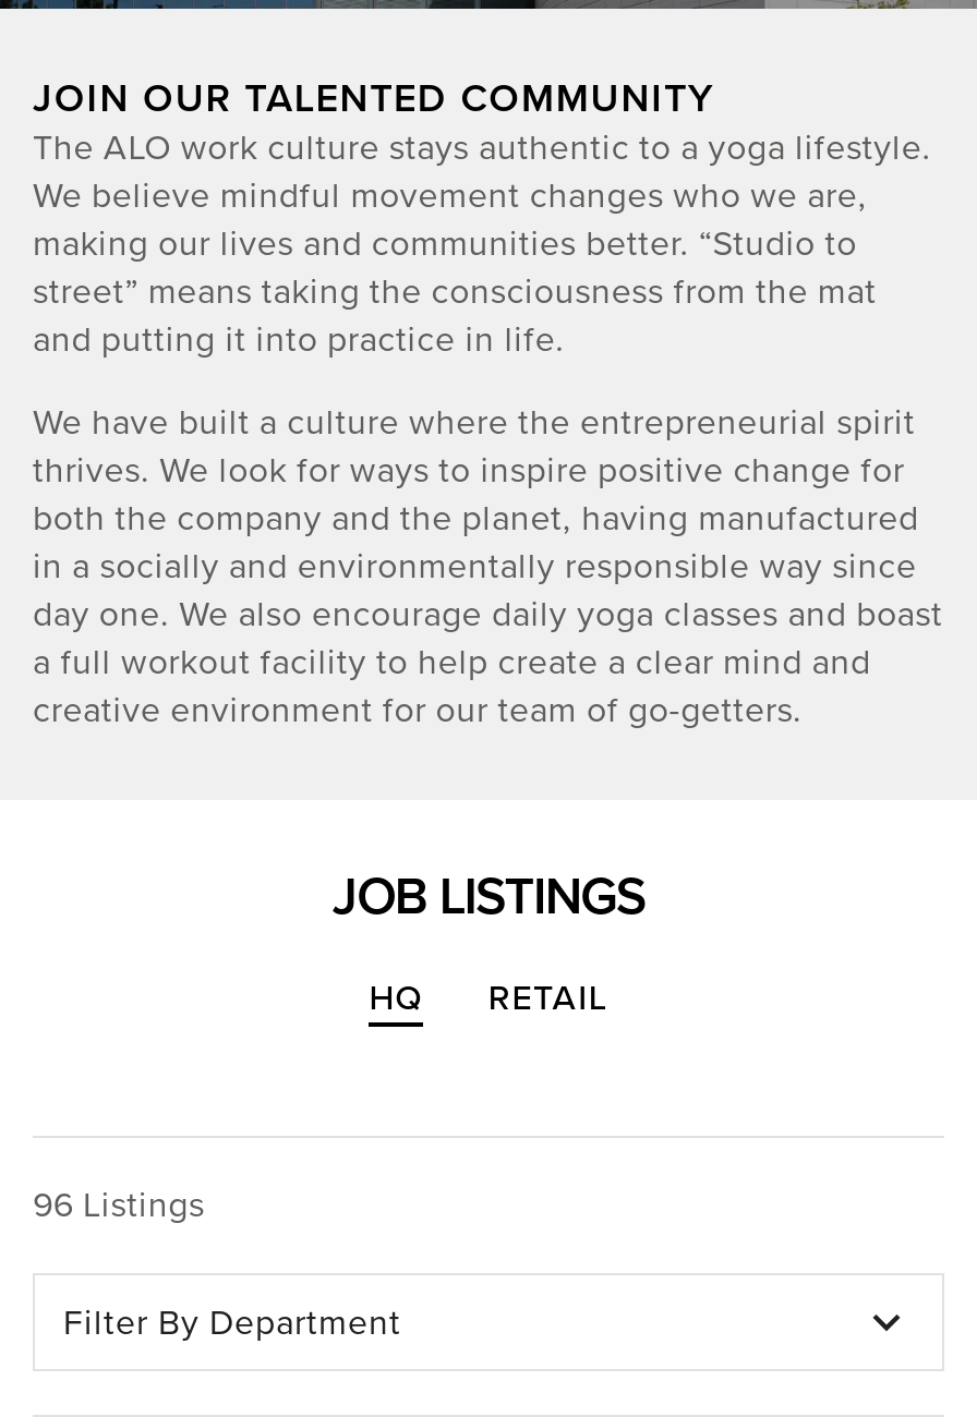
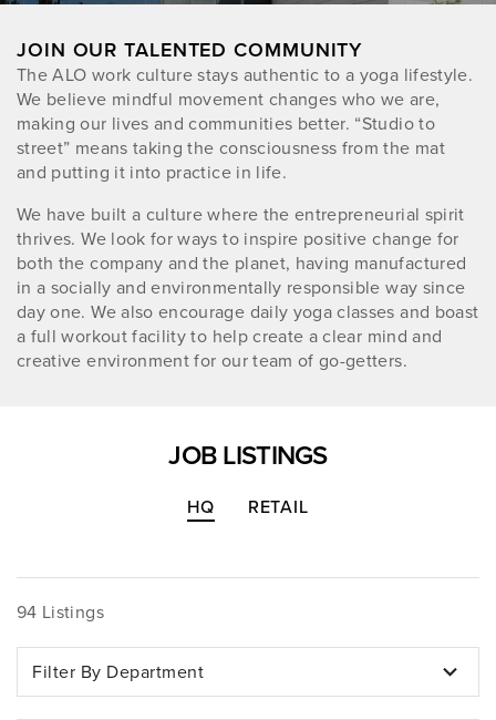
[33,1185,205,1228] 96 Listings -> [17,602,104,624] 94 Listings

